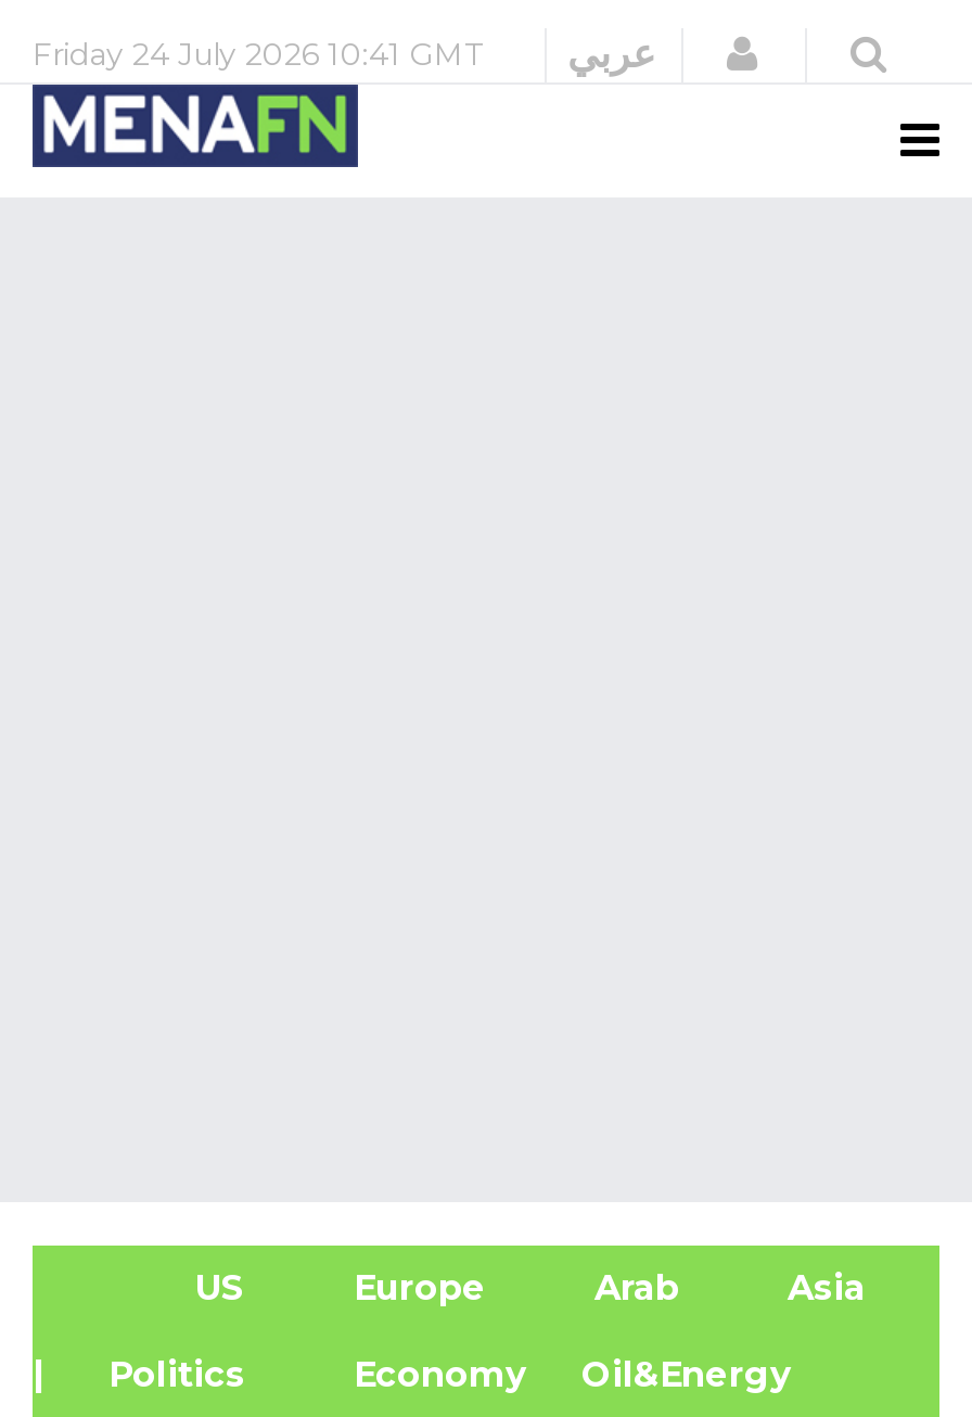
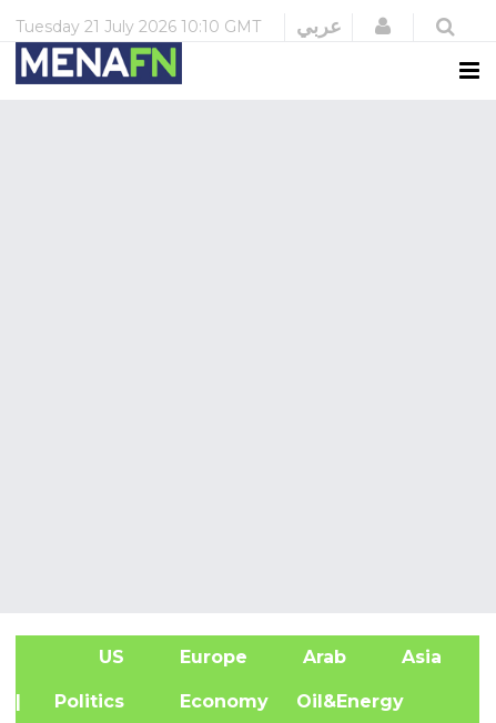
[33,35,482,74] Friday 24 July 2026 10:41 GMT -> [16,17,261,37] Tuesday 21 July 2026 10:10 GMT

